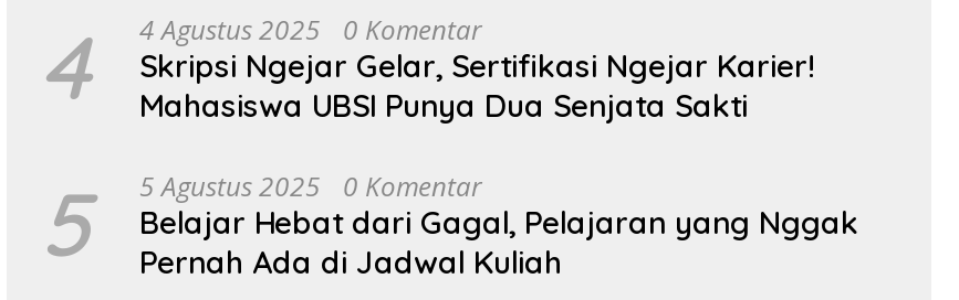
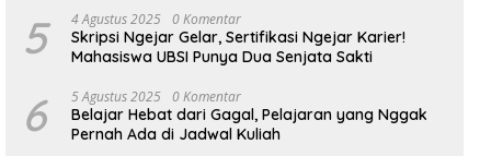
[40,12,814,126] 4 4 Agustus 2025 0 Komentar Skripsi Ngejar Gelar, Sertifikasi Ngejar Karier! Mahasiswa UBSI Punya Dua Senjata Sakti -> [22,10,405,67] 5 4 Agustus 2025 0 Komentar Skripsi Ngejar Gelar, Sertifikasi Ngejar Karier! Mahasiswa UBSI Punya Dua Senjata Sakti
[40,168,858,283] 5 5 Agustus 2025 0 Komentar Belajar Hebat dari Gagal, Pelajaran yang Nggak Pernah Ada di Jadwal Kuliah -> [22,88,427,144] 6 5 Agustus 2025 0 Komentar Belajar Hebat dari Gagal, Pelajaran yang Nggak Pernah Ada di Jadwal Kuliah

